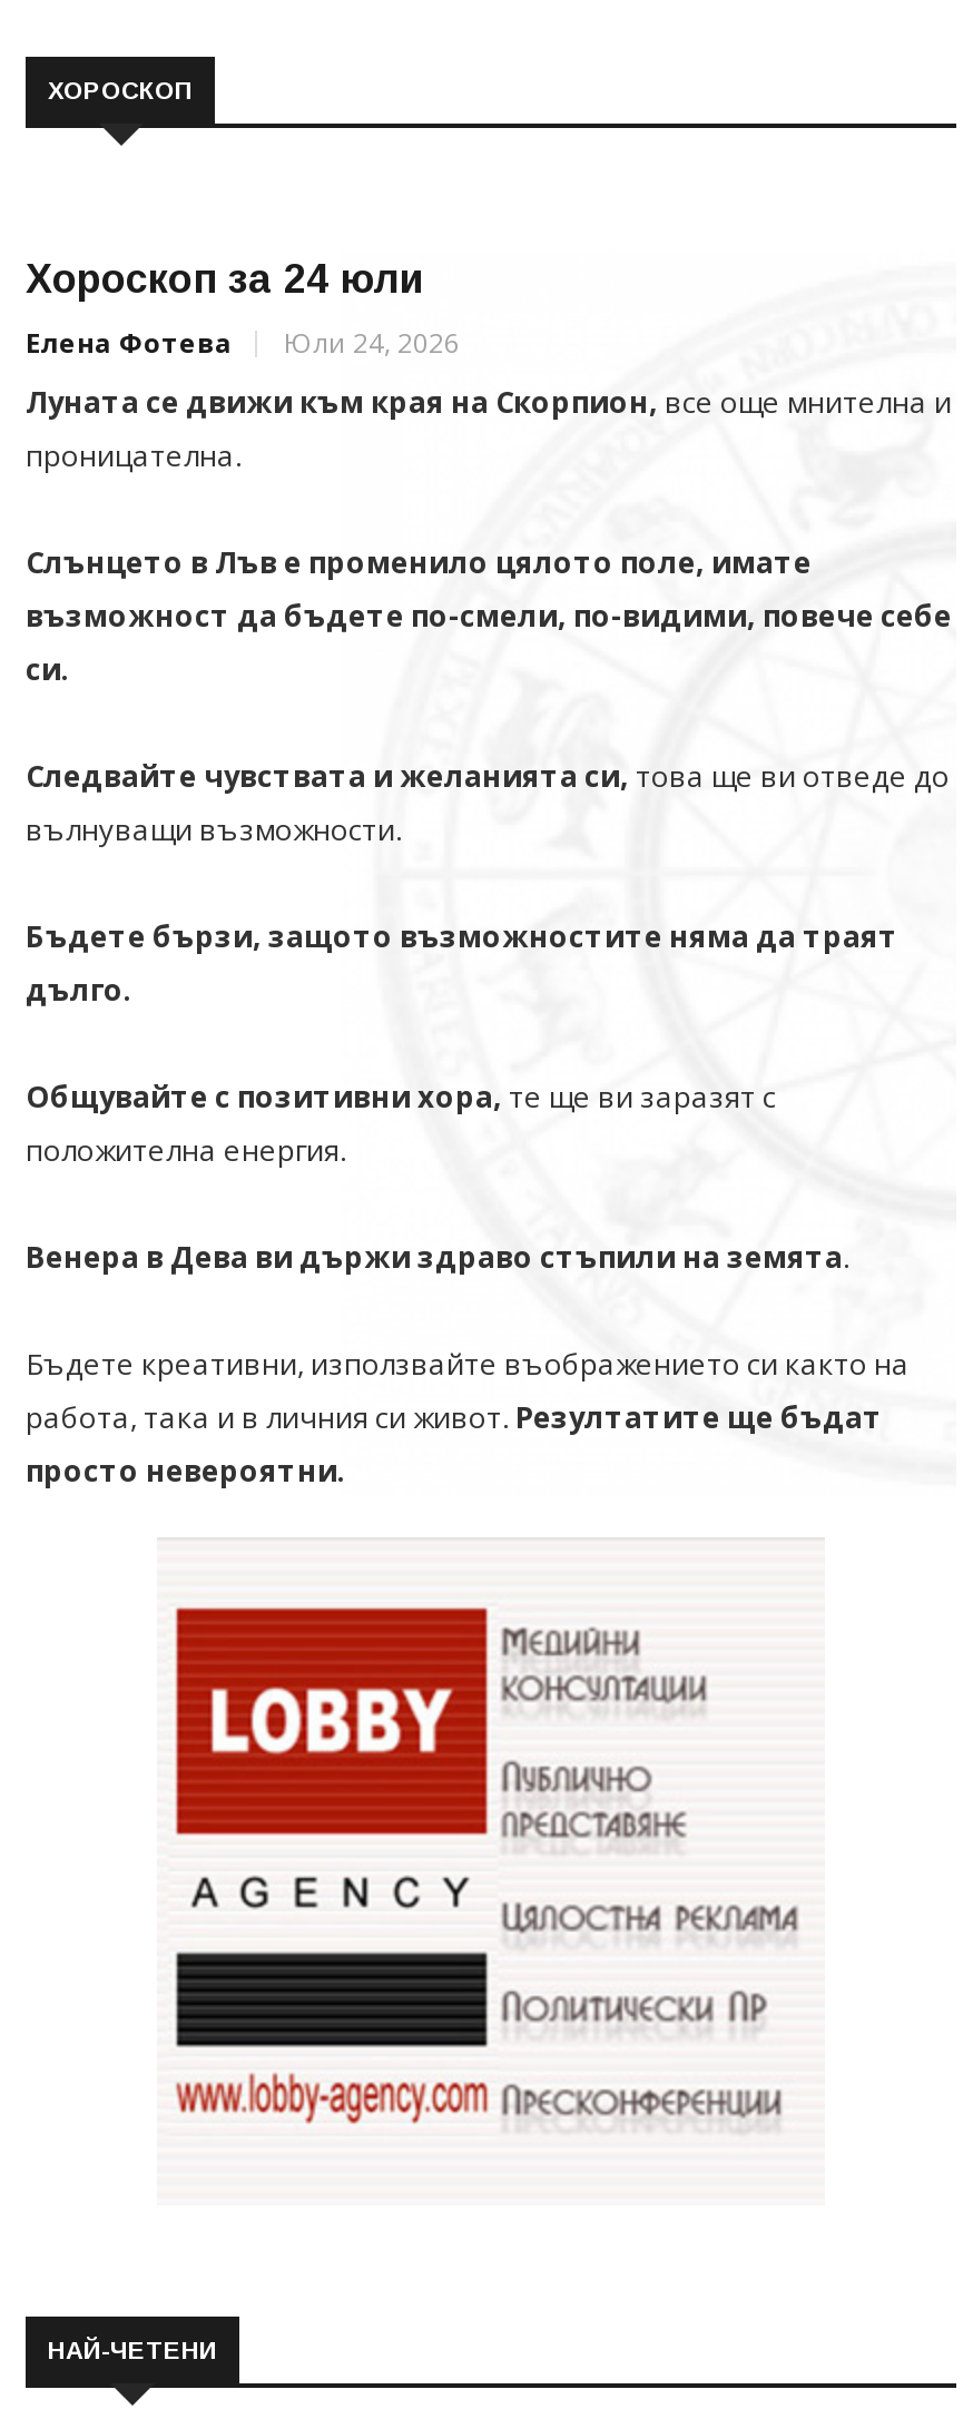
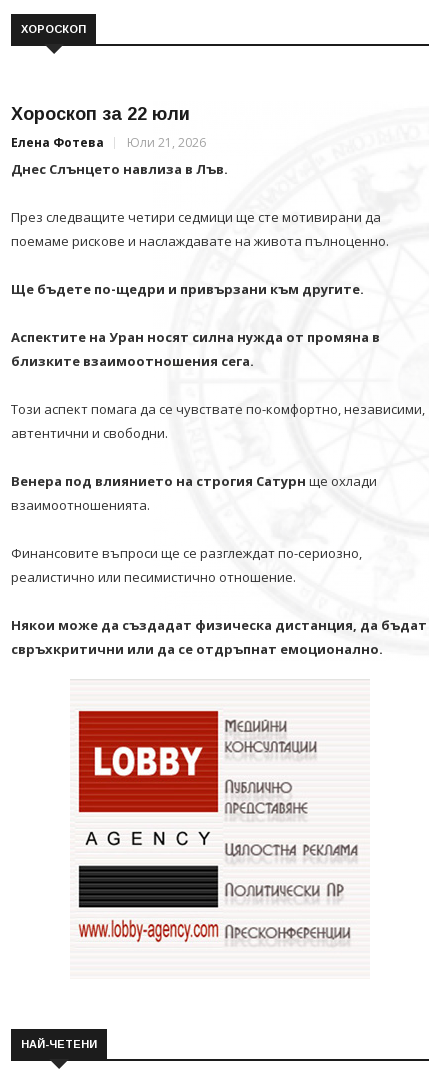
[26,258,424,303] Хороскоп за 24 юли -> [11,104,190,124] Хороскоп за 22 юли
[26,325,952,1491] Юли 24, 2026 | Луната се движи към края на Скорпион, все още мнителна и | проницателна. | Слънцето в Лъв е променило цялото поле, имате | възможност да бъдете по-смели, по-видими, повече себе | си. | Следвайте чувствата и желанията си, това ще ви отведе до | вълнуващи възможности. | Бъдете бързи, защото възможностите няма да траят | дълго. | Общувайте с позитивни хора, те ще ви заразят с | положителна енергия. | Венера в Дева ви държи здраво стъпили на земята. | Бъдете креативни, използвайте въображението си както на | работа, така и в личния си живот. Резултатите ще бъдат | просто невероятни. -> [11,134,427,658] Юли 21, 2026 | Днес Слънцето навлиза в Лъв. | През следващите четири седмици ще сте мотивирани да | поемаме рискове и наслаждавате на живота пълноценно. | Ще бъдете по-щедри и привързани към другите. | Аспектите на Уран носят силна нужда от промяна в | близките взаимоотношения сега. | Този аспект помага да се чувствате по-комфортно, независими, | автентични и свободни. | Венера под влиянието на строгия Сатурн ще охлади | взаимоотношенията. | Финансовите въпроси ще се разглеждат по-сериозно, | реалистично или песимистично отношение. | Някои може да създадат физическа дистанция, да бъдат | свръхкритични или да се отдръпнат емоционално.

